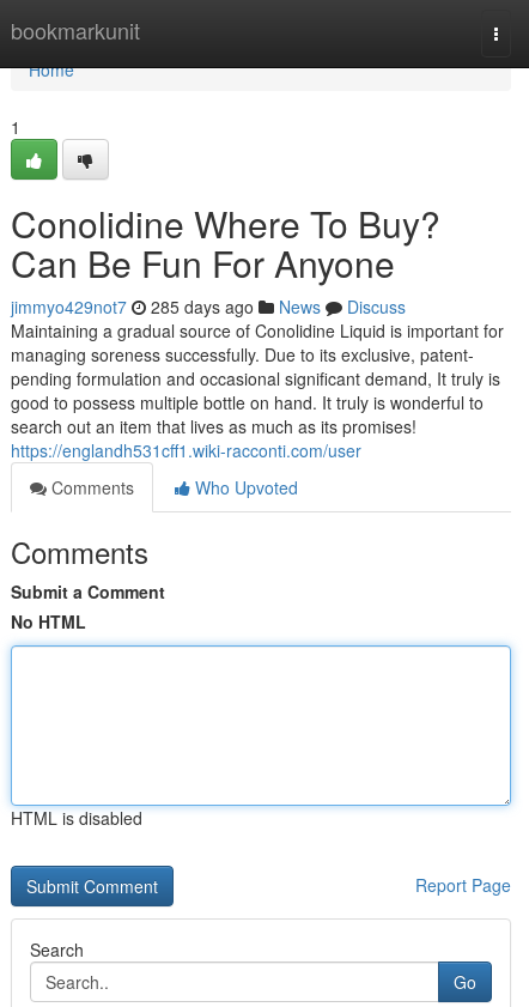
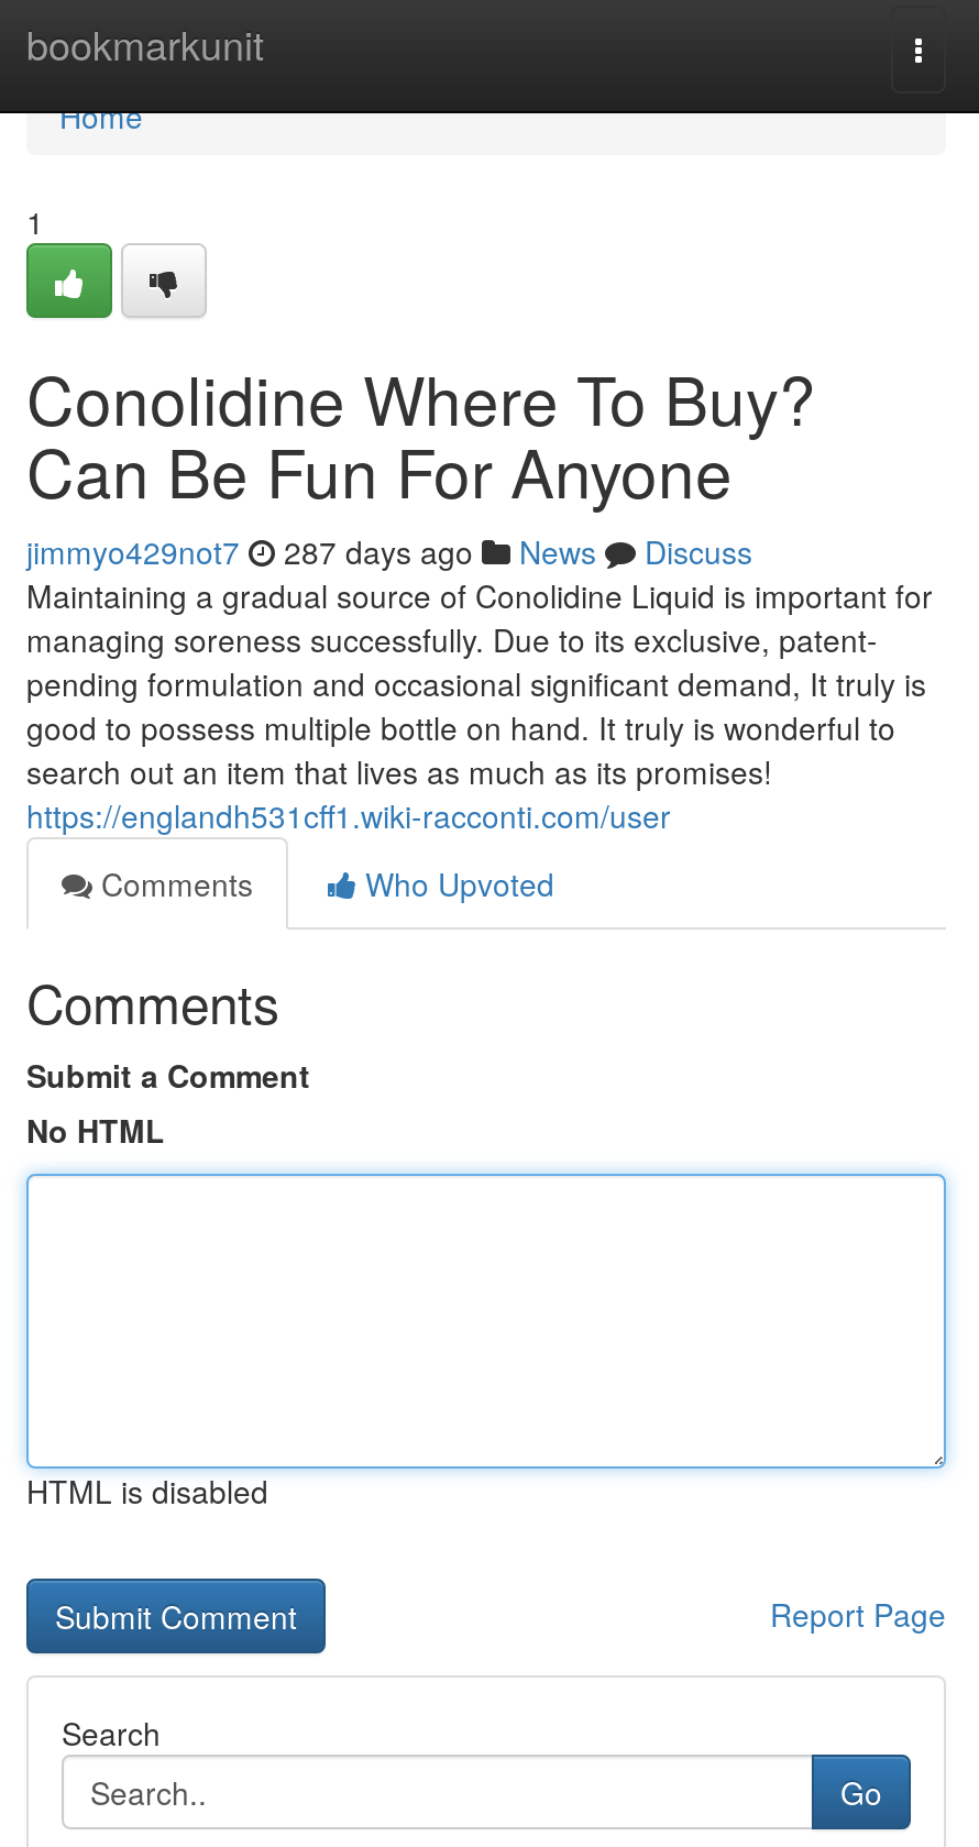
[11,295,406,319] jimmyo429not7 285 days ago News Discuss -> [26,529,752,573] jimmyo429not7 287 days ago News Discuss

